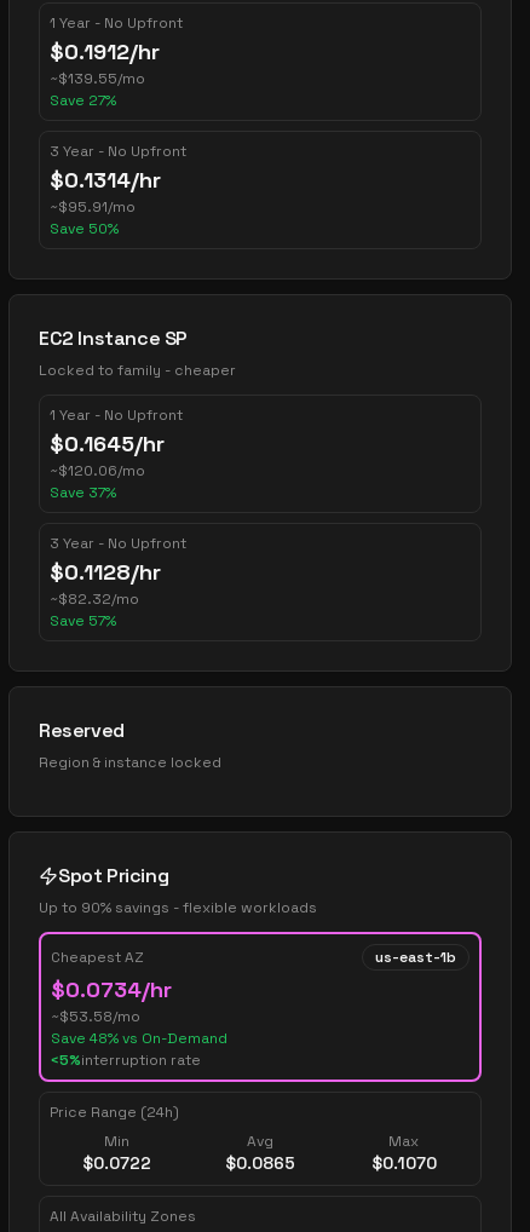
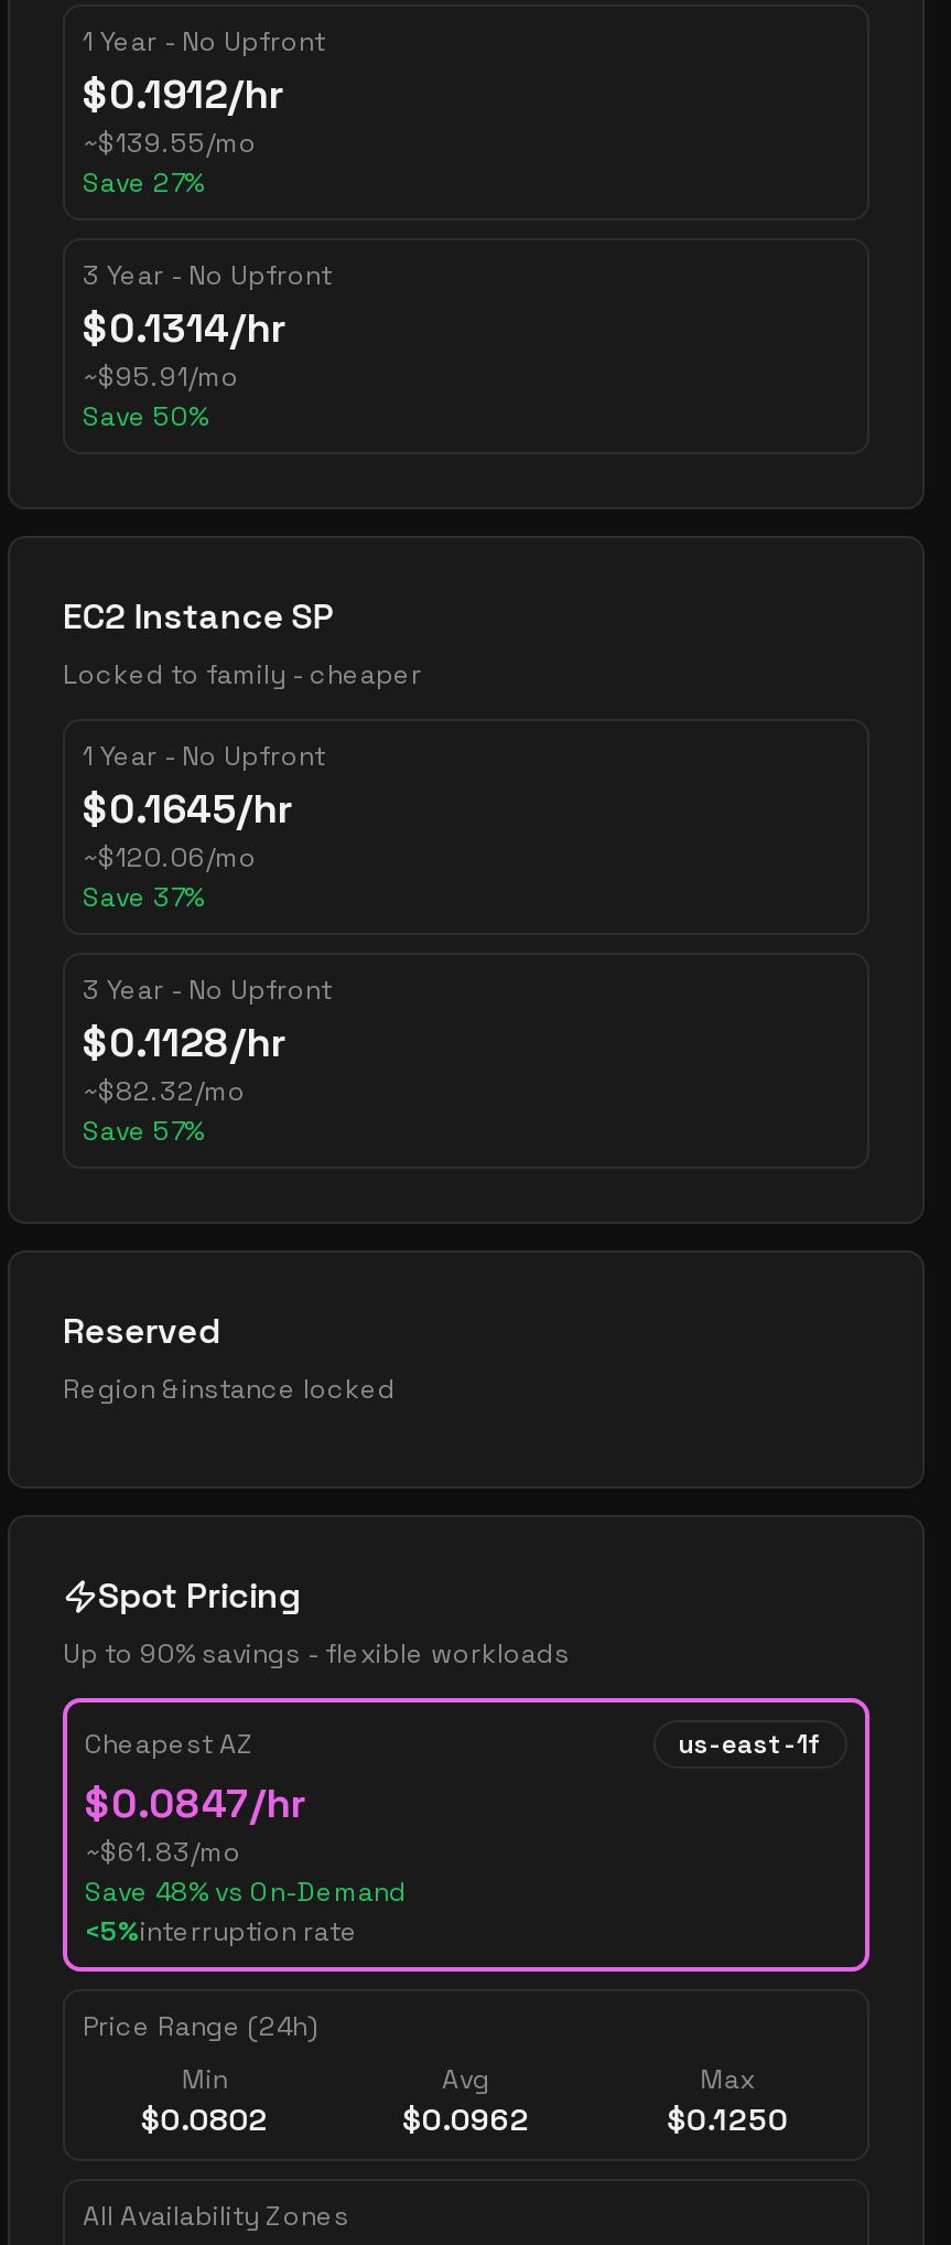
[51,948,456,1026] us-east-1b | $0.0734/hr | ~$53.58/mo -> [85,1727,823,1870] us-east-1f | $0.0847/hr | ~$61.83/mo
[82,1152,151,1174] $0.0722 -> [141,2099,268,2139] $0.0802
[225,1152,295,1174] $0.0865 -> [402,2099,530,2139] $0.0962
[371,1152,436,1174] $0.1070 -> [667,2099,788,2139] $0.1250

